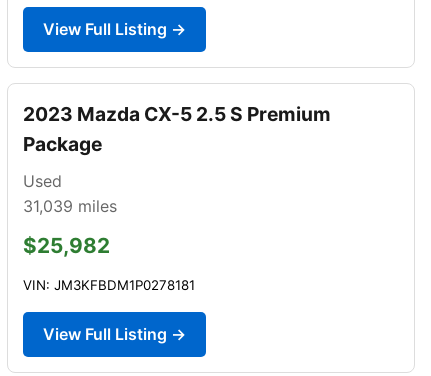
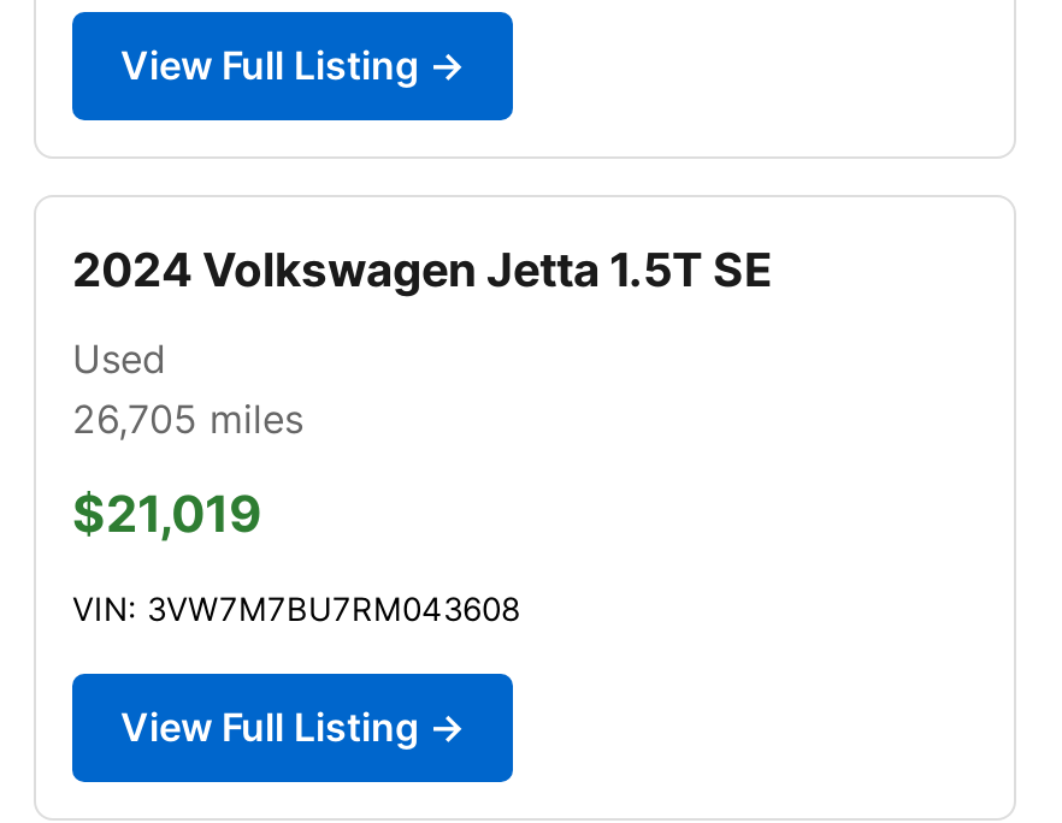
[23,102,331,156] 2023 Mazda CX-5 2.5 S Premium | Package -> [72,240,773,298] 2024 Volkswagen Jetta 1.5T SE
[23,196,117,216] 31,039 miles -> [72,394,303,443] 26,705 miles
[23,233,110,258] $25,982 -> [72,483,262,544] $21,019
[23,277,195,293] VIN: JM3KFBDM1P0278181 -> [72,589,520,628] VIN: 3VW7M7BU7RM043608

